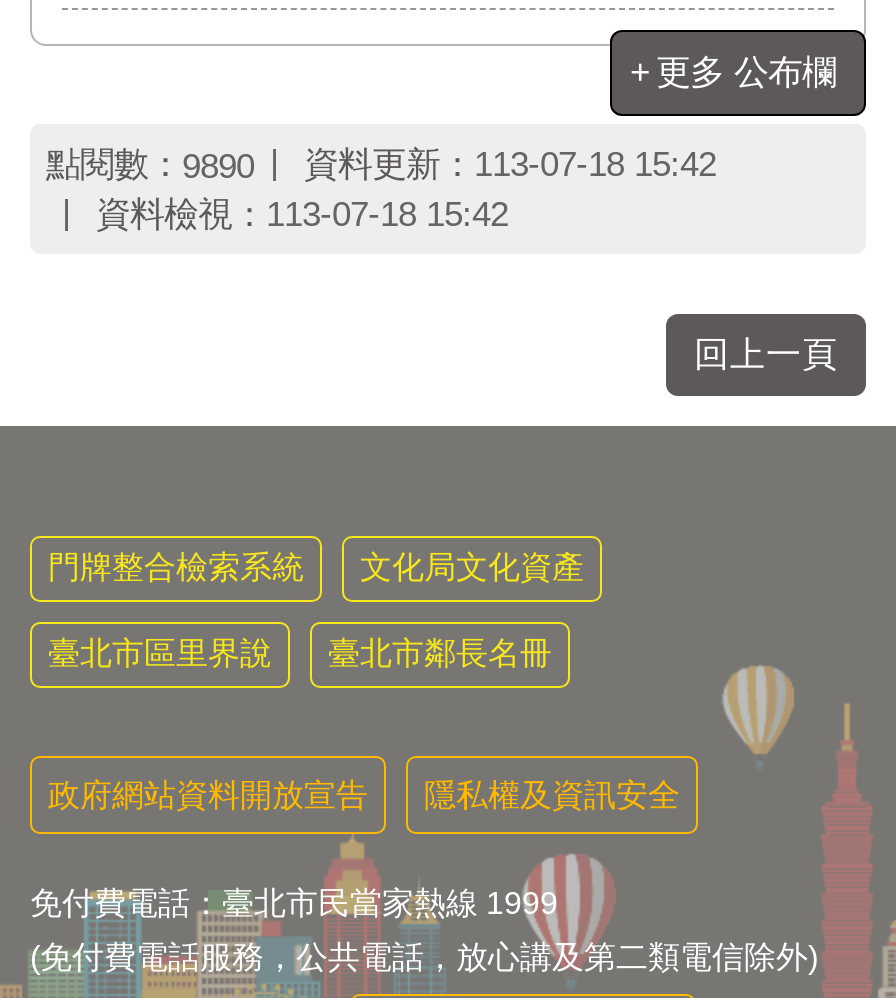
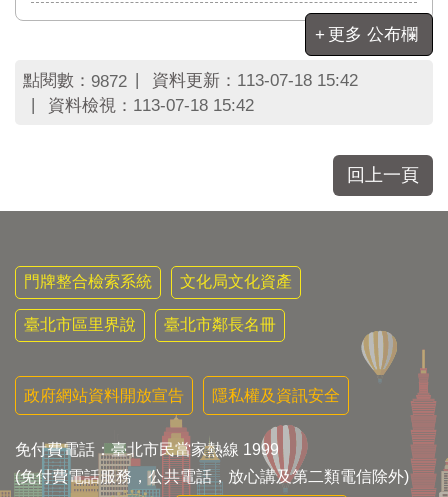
[46,145,716,187] 點閱數：9890 資料更新：113-07-18 15:42 -> [23,70,358,91] 點閱數：9872 資料更新：113-07-18 15:42

